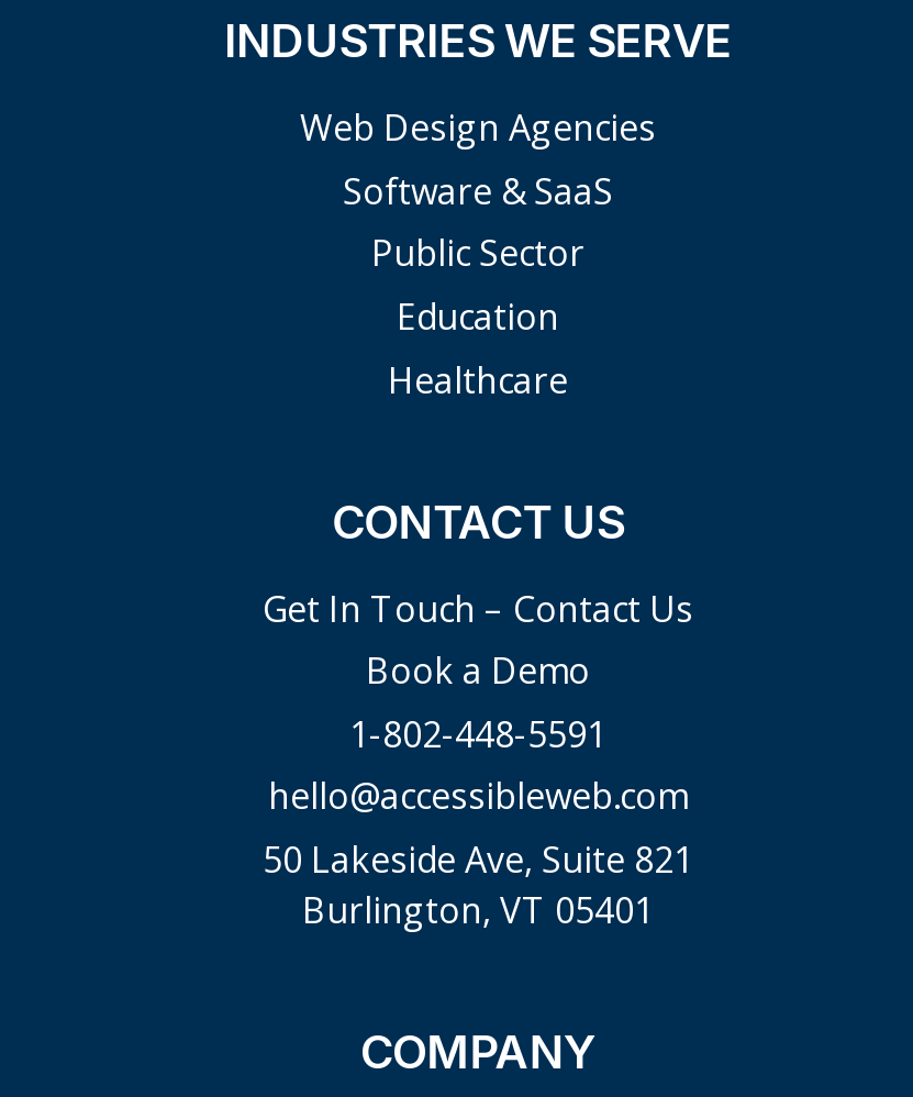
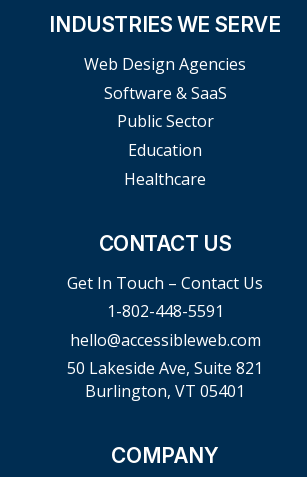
[366,647,590,695] Book a Demo -> none

